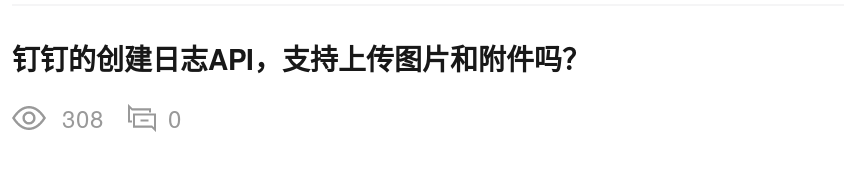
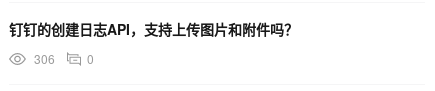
[62,100,182,134] 308 0 -> [34,50,94,67] 306 0

